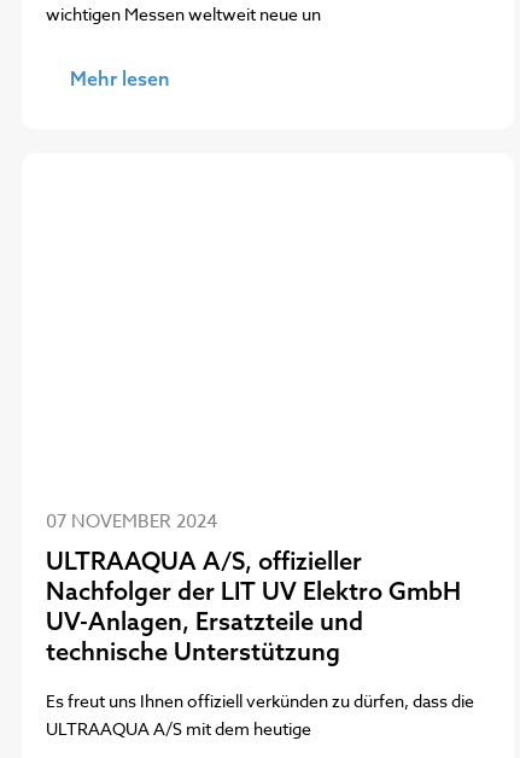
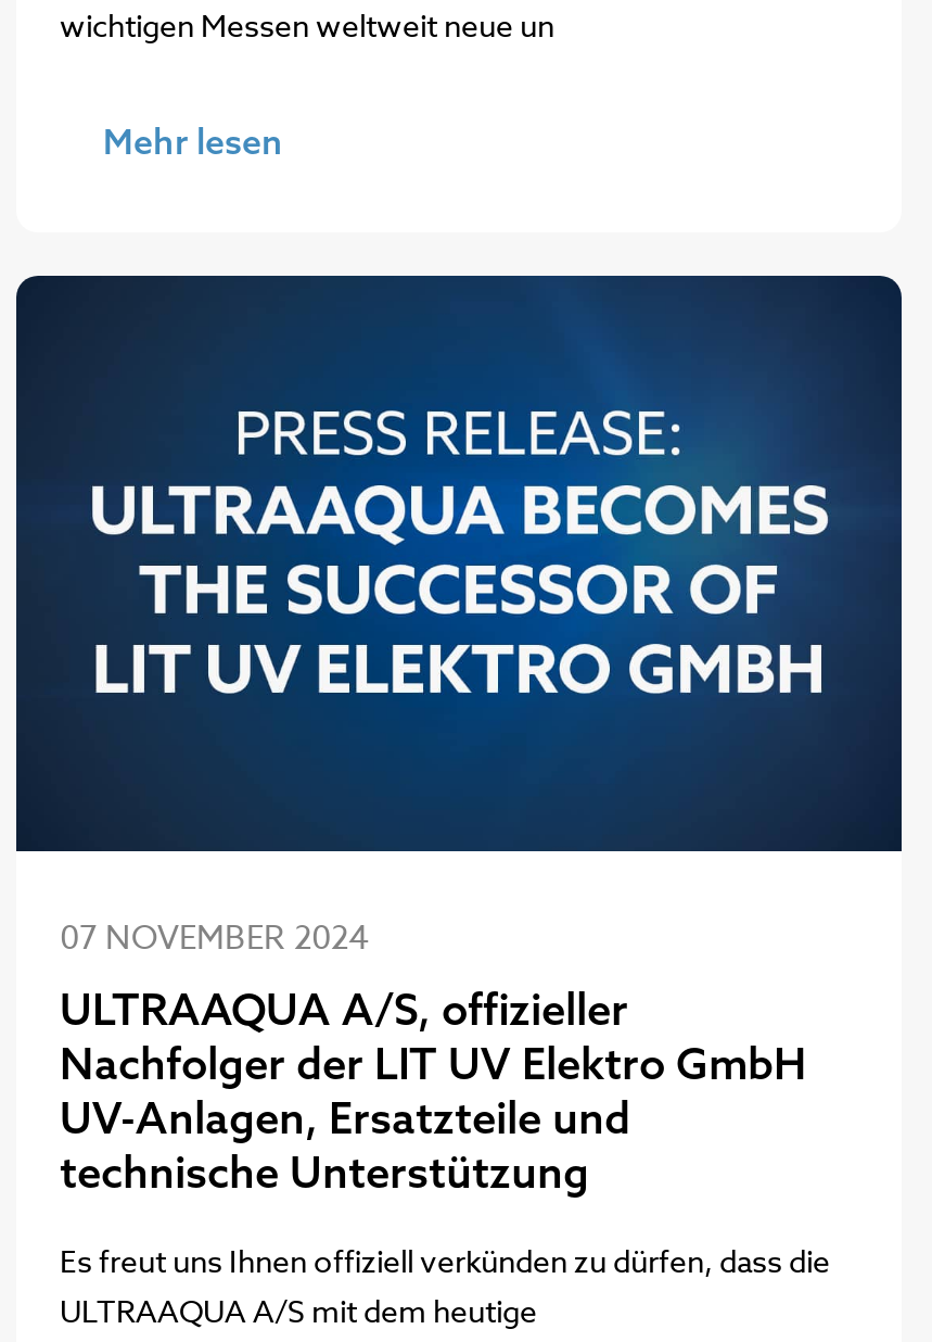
none -> [14,274,904,853] [image]

